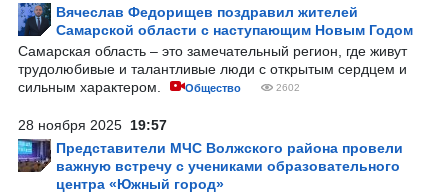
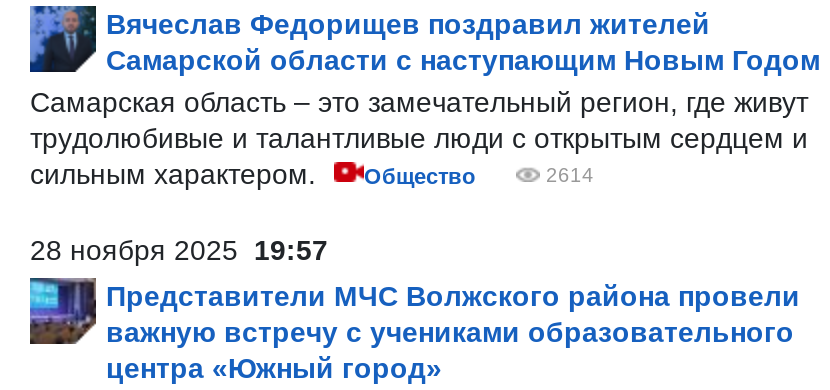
[276,82,300,93] 2602 -> [546,164,594,186] 2614

